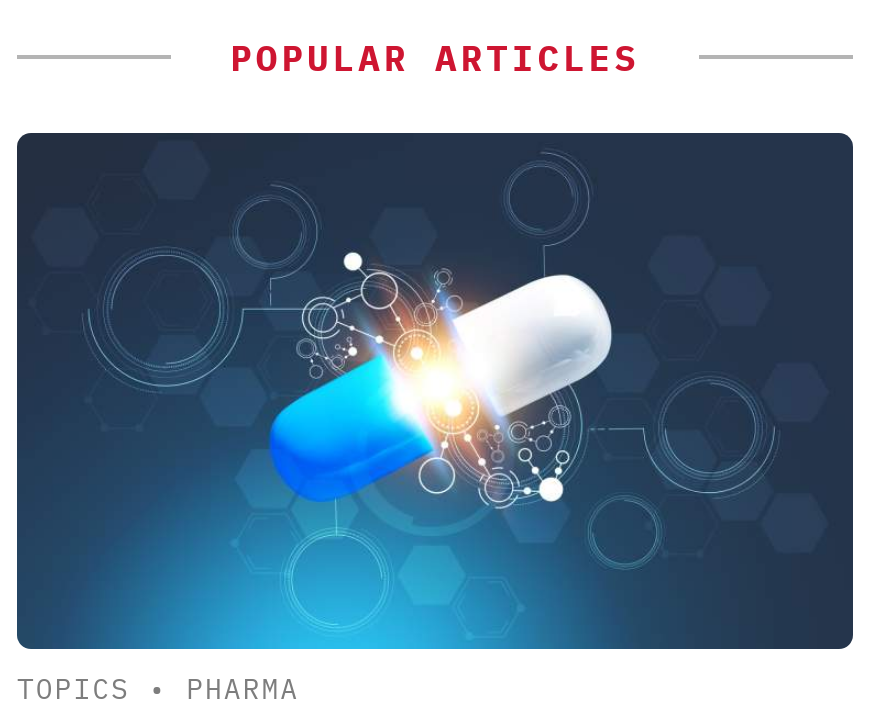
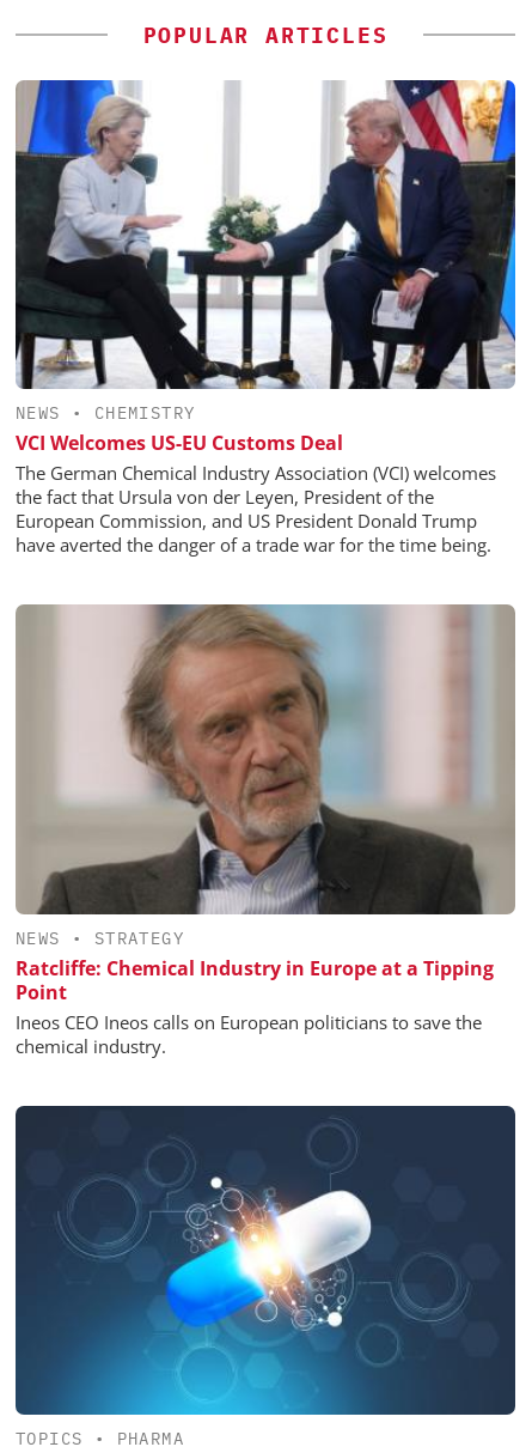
none -> [14,603,516,1058] [image] | NEWS • STRATEGY | Ratcliffe: Chemical Industry in Europe at a Tipping | Point | Ineos CEO Ineos calls on European politicians to save the | chemical industry.
none -> [16,79,516,557] [image] | NEWS • CHEMISTRY | VCI Welcomes US-EU Customs Deal | The German Chemical Industry Association (VCI) welcomes | the fact that Ursula von der Leyen, President of the | European Commission, and US President Donald Trump | have averted the danger of a trade war for the time being.

